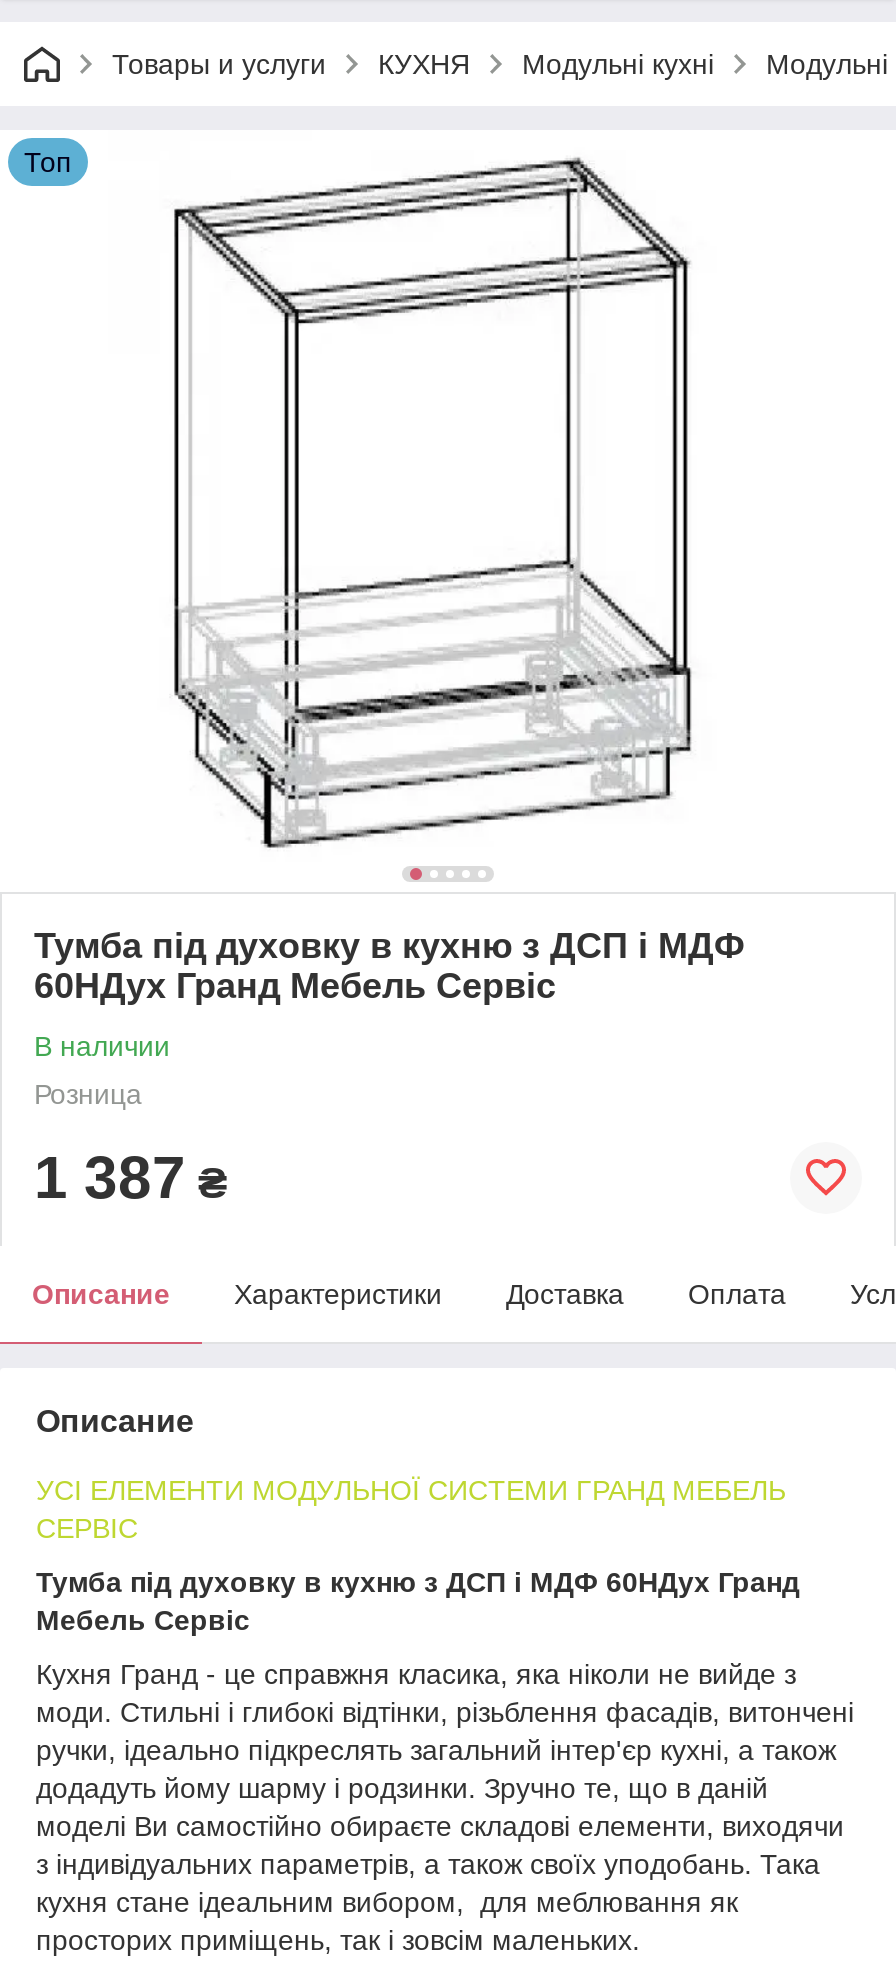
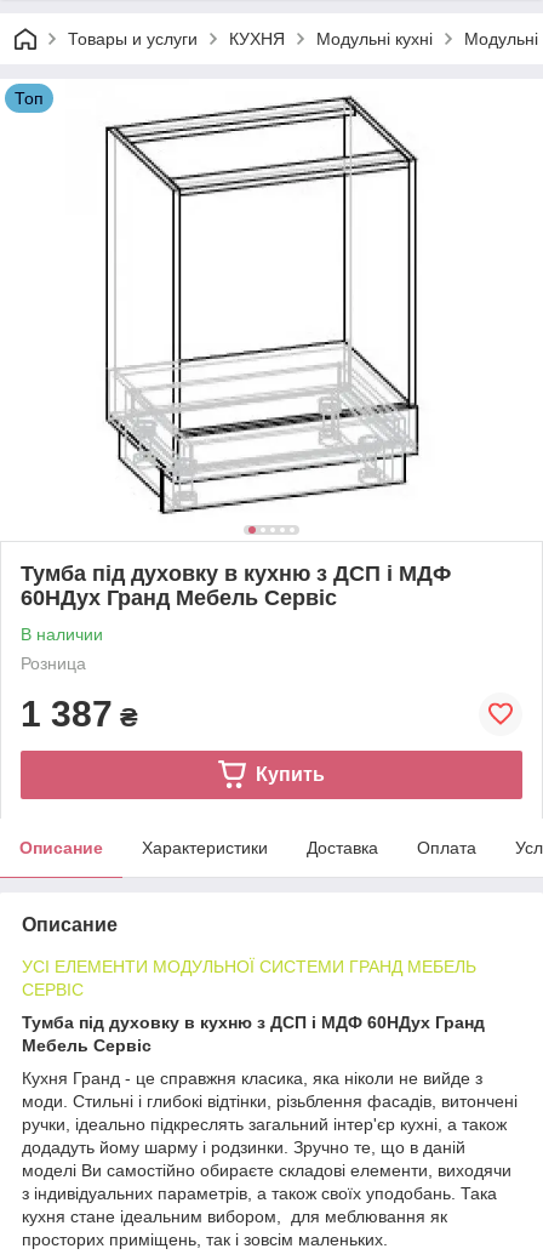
none -> [256,764,325,784] Купить

